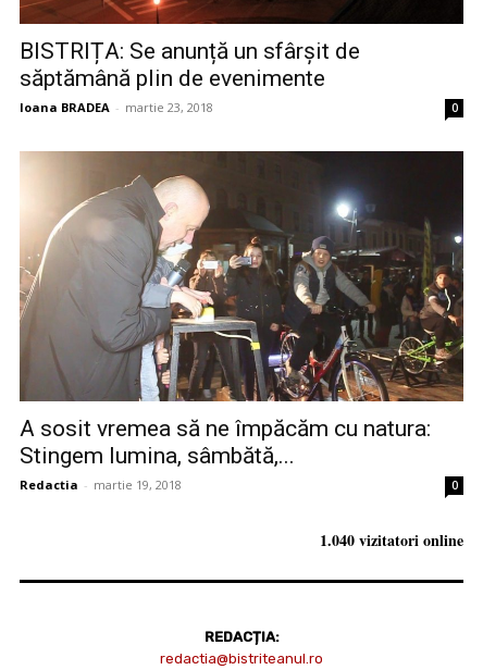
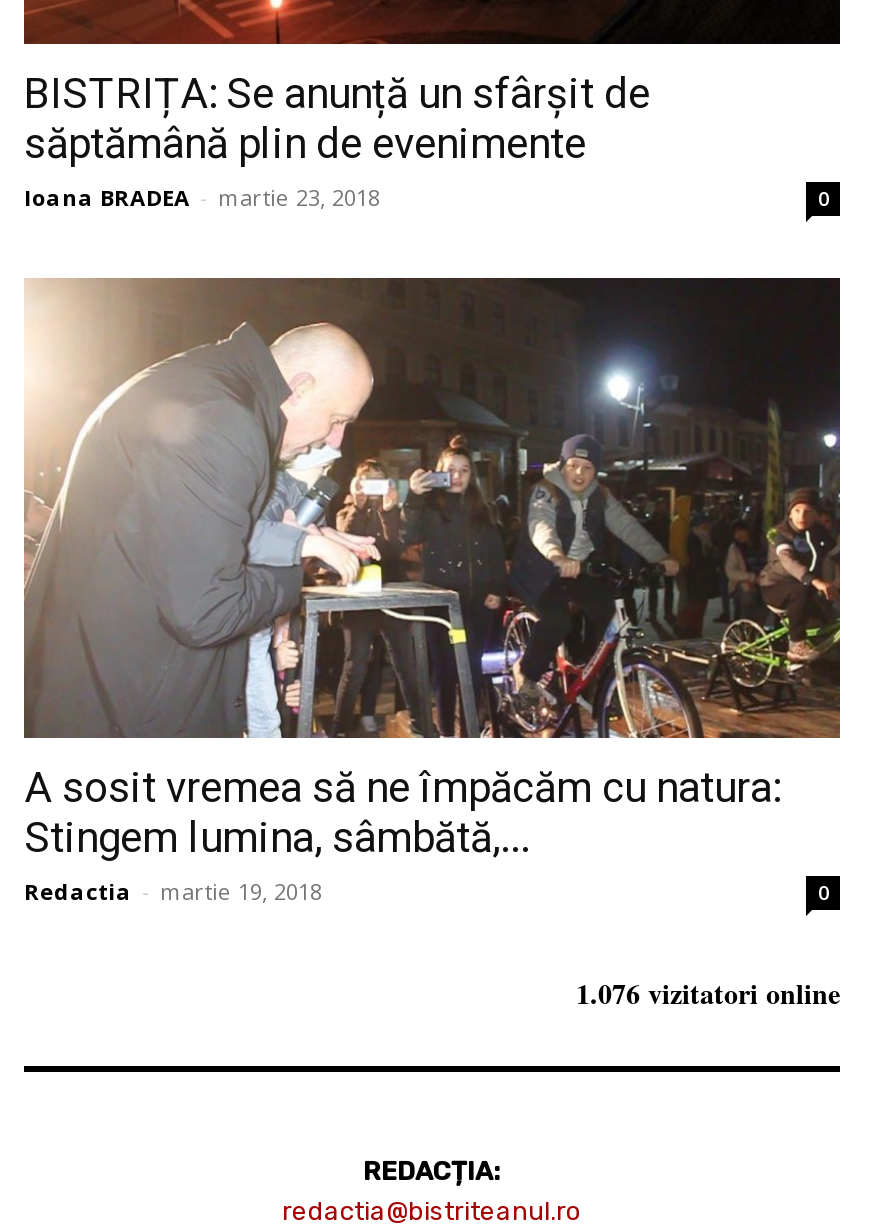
[320,528,463,551] 1.040 vizitatori online -> [576,971,840,1013] 1.076 vizitatori online

